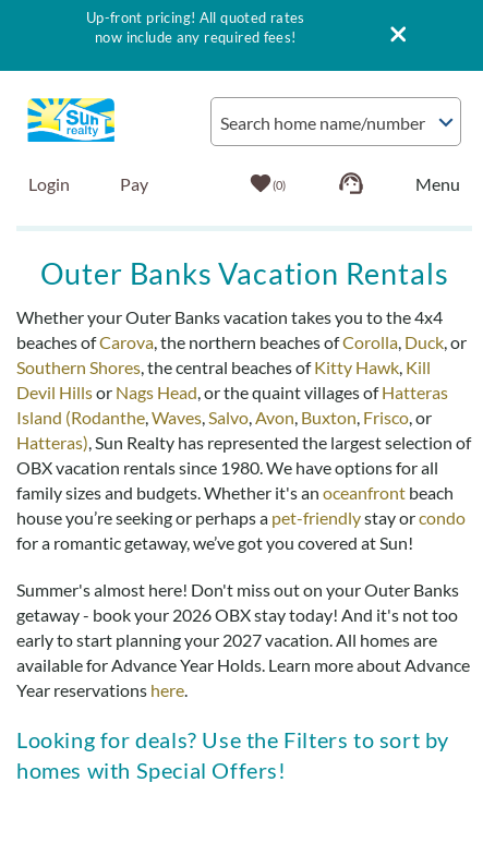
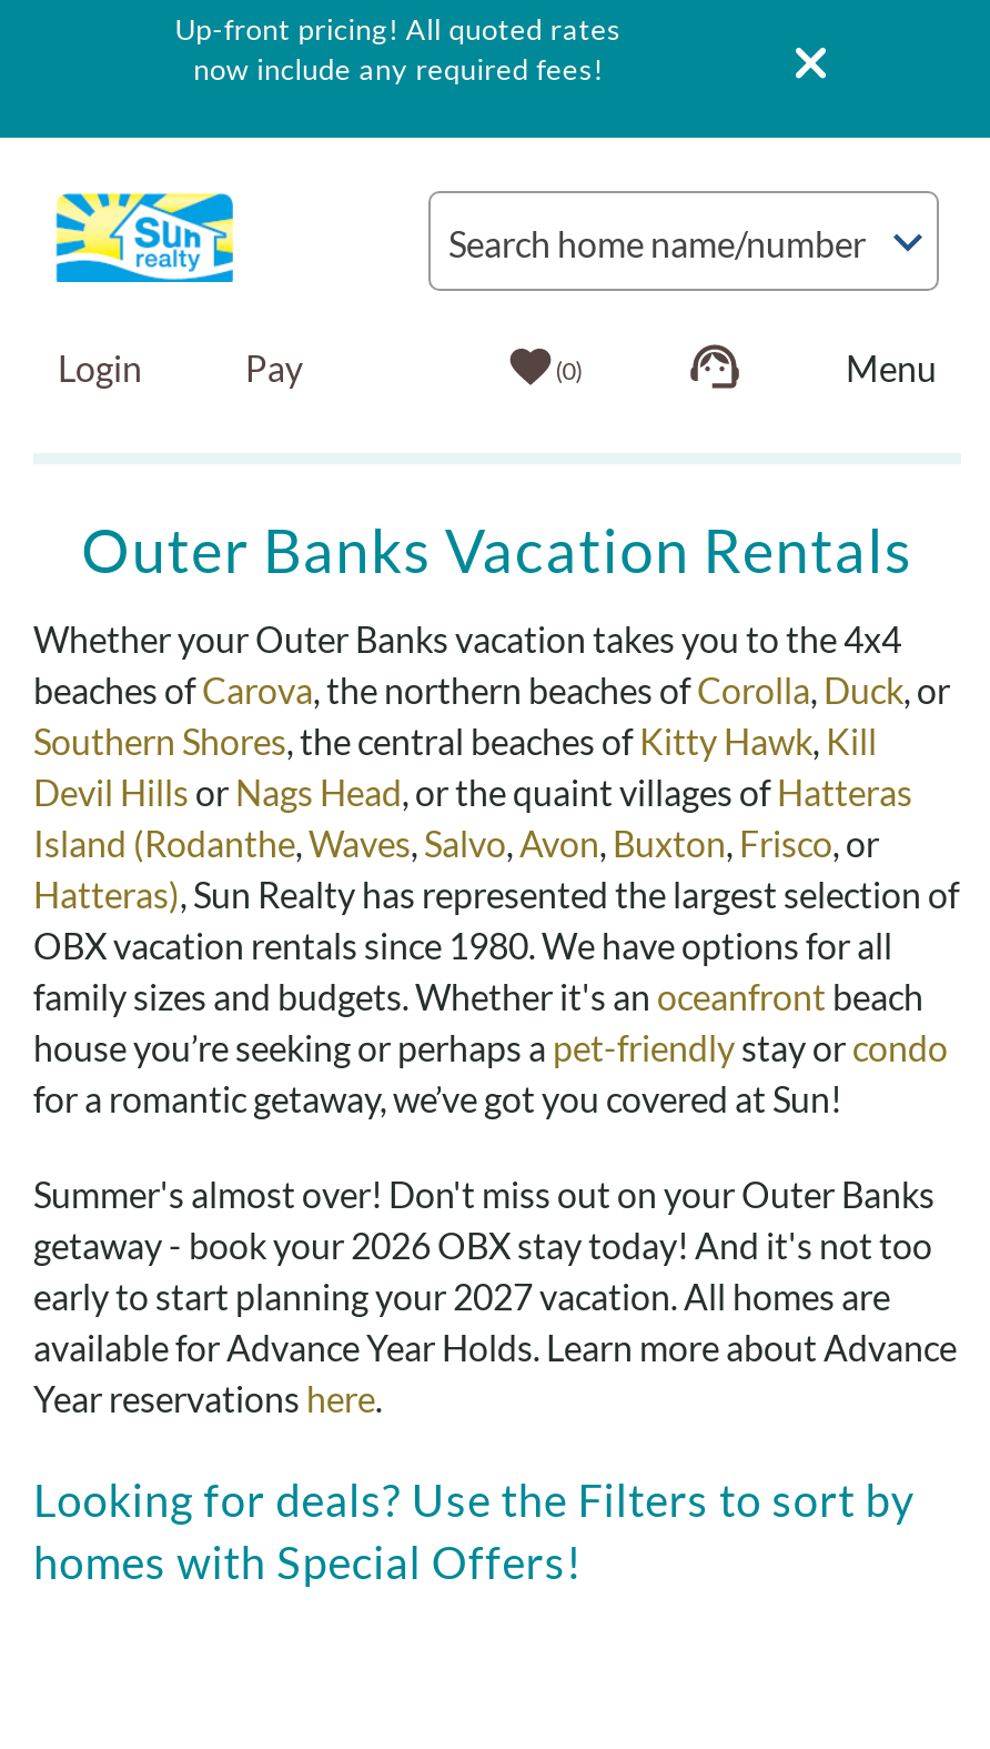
[16,579,459,600] Summer's almost here! Don't miss out on your Outer Banks -> [33,1173,935,1215] Summer's almost over! Don't miss out on your Outer Banks

